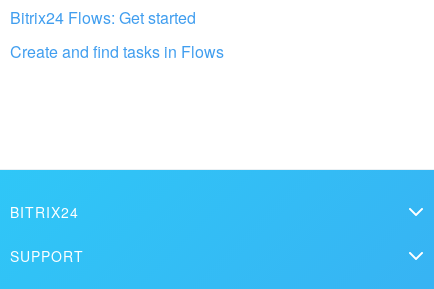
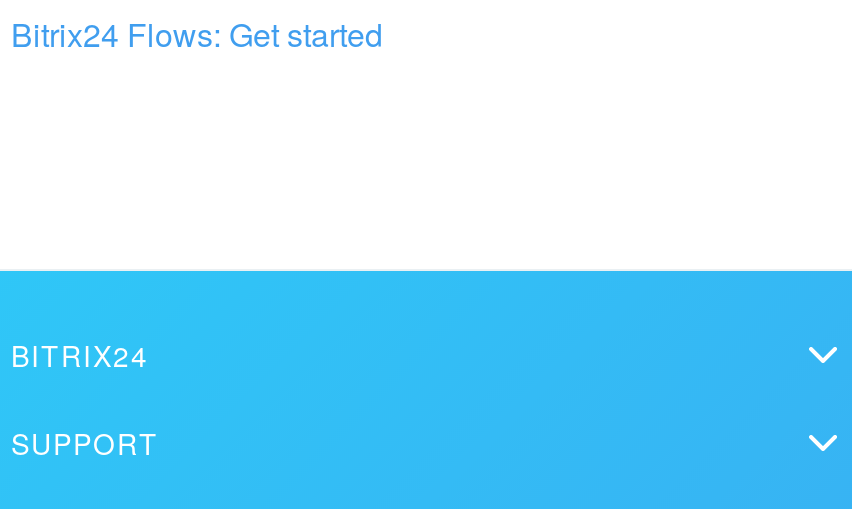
[10,40,224,63] Create and find tasks in Flows -> none

